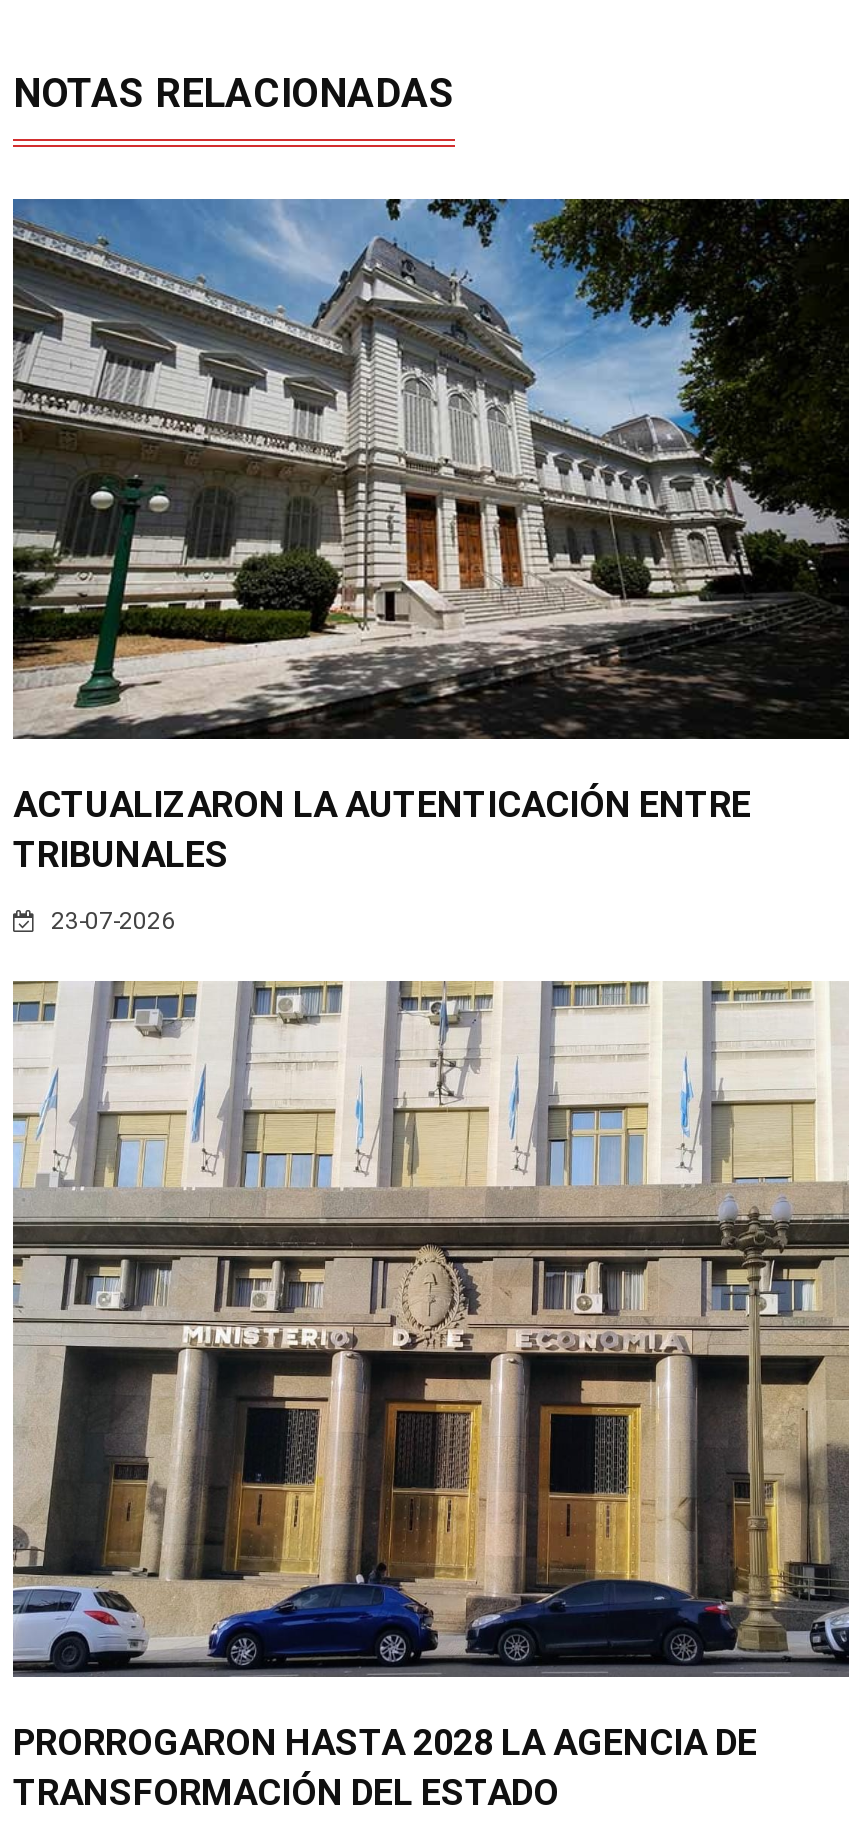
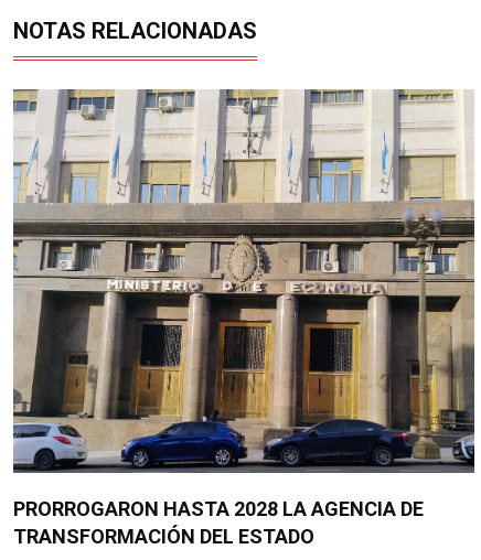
[11,197,851,935] [image] | ACTUALIZARON LA AUTENTICACIÓN ENTRE | TRIBUNALES | 23-07-2026 -> none

